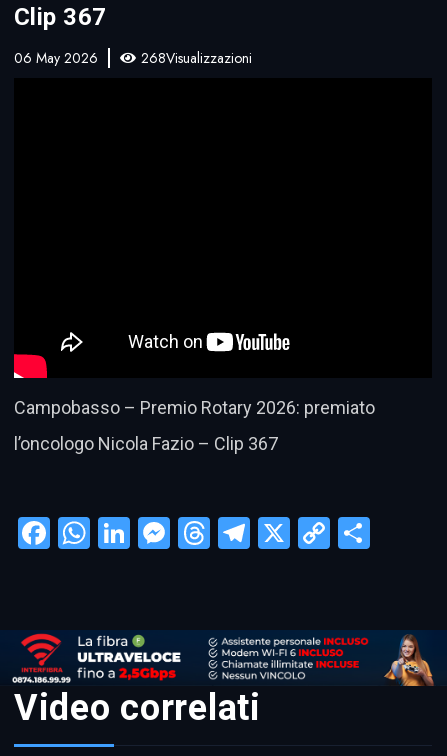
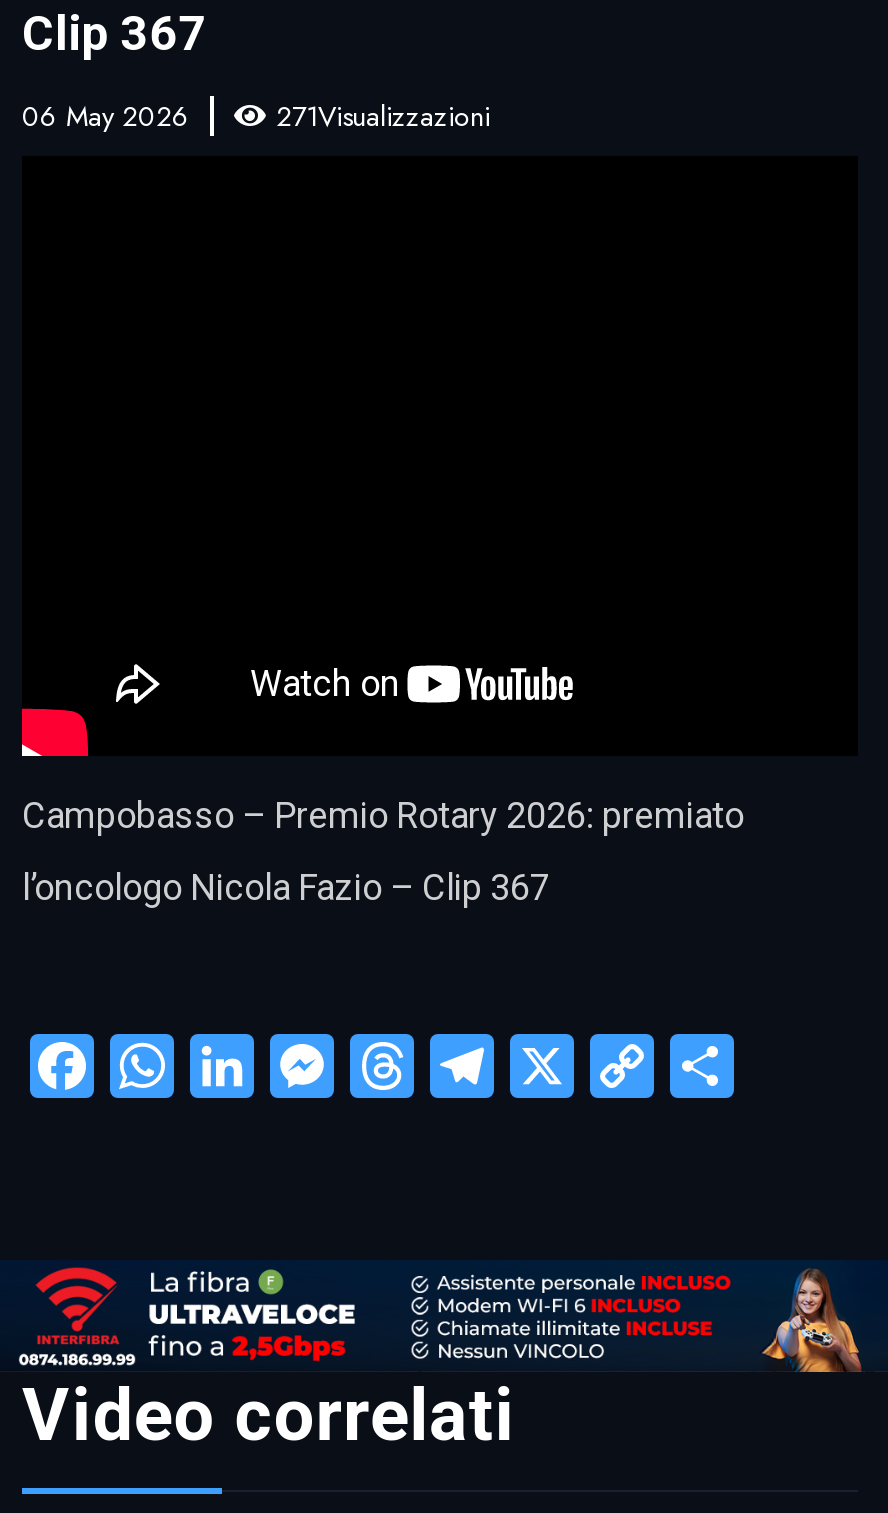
[141,48,252,68] 268Visualizzazioni -> [276,96,490,136] 271Visualizzazioni

